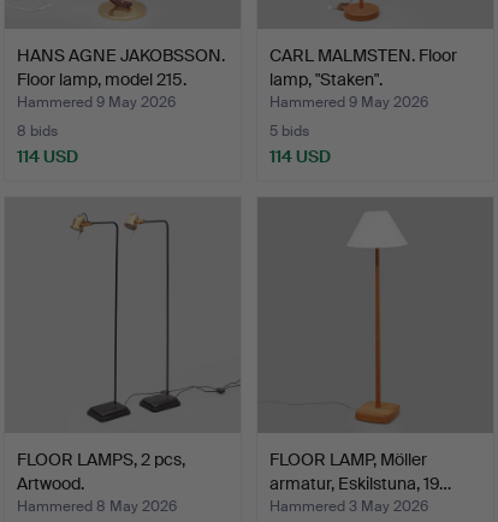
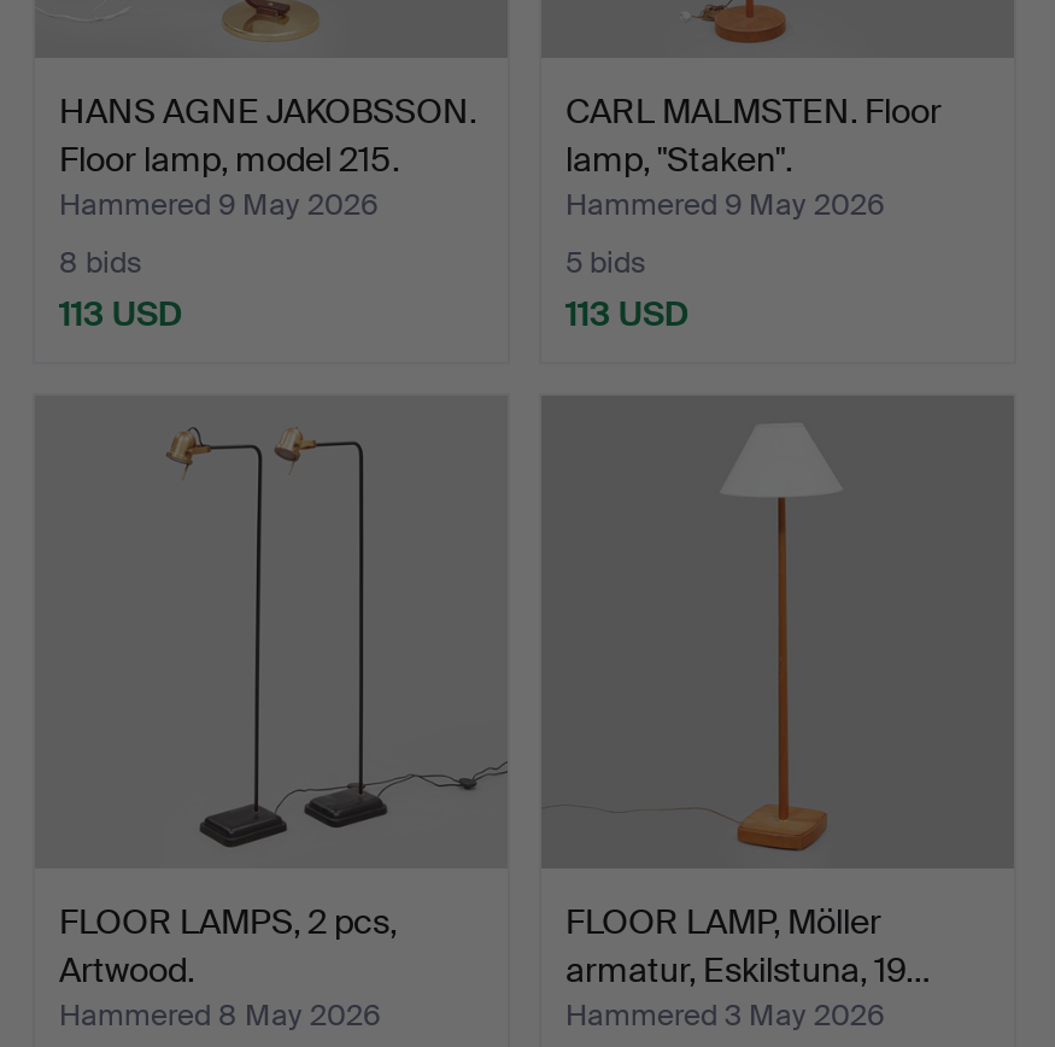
[17,145,78,167] 114 USD -> [59,292,182,335] 113 USD
[269,145,331,167] 114 USD -> [565,292,688,335] 113 USD

